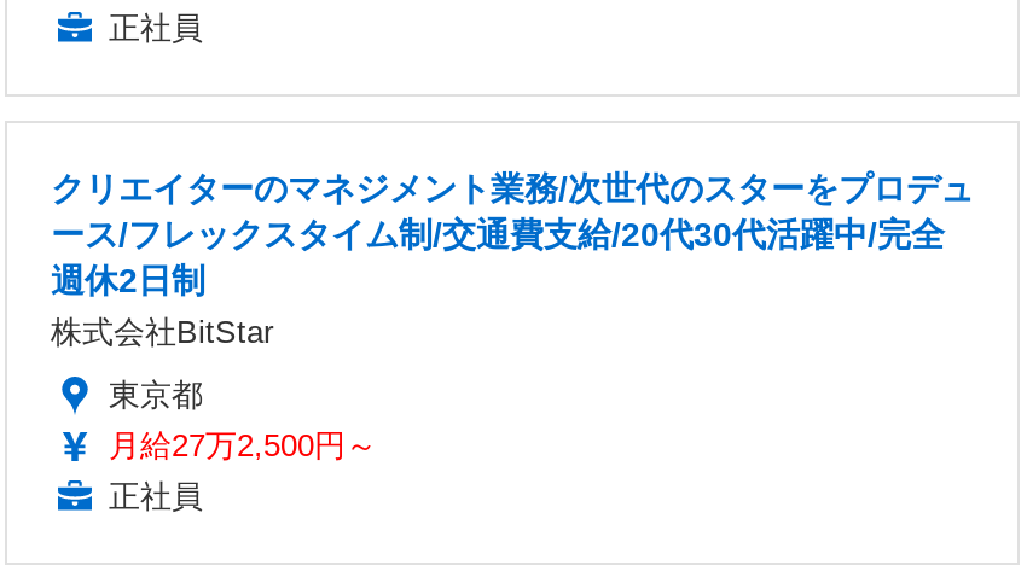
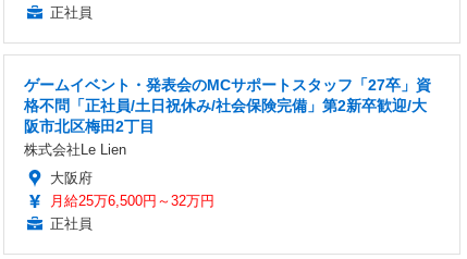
[51,169,974,350] クリエイターのマネジメント業務/次世代のスターをプロデュ | ース/フレックスタイム制/交通費支給/20代30代活躍中/完全 | 週休2日制 | 株式会社BitStar -> [24,76,431,158] ゲームイベント・発表会のMCサポートスタッフ「27卒」資 | 格不問「正社員/土日祝休み/社会保険完備」第2新卒歓迎/大 | 阪市北区梅田2丁目 | 株式会社Le Lien
[109,376,377,463] 東京都 | 月給27万2,500円～ -> [50,170,214,209] 大阪府 | 月給25万6,500円～32万円

